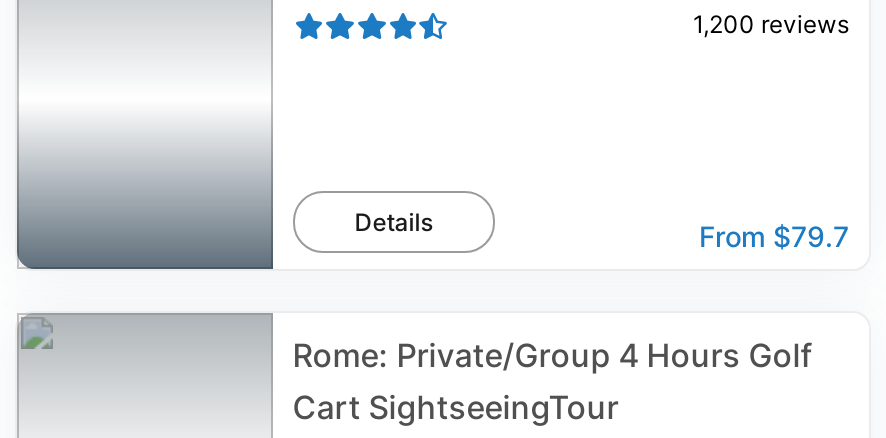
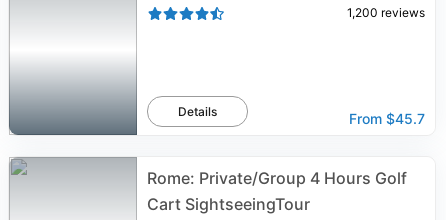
[699,219,849,253] From $79.7 -> [349,110,425,127] From $45.7

